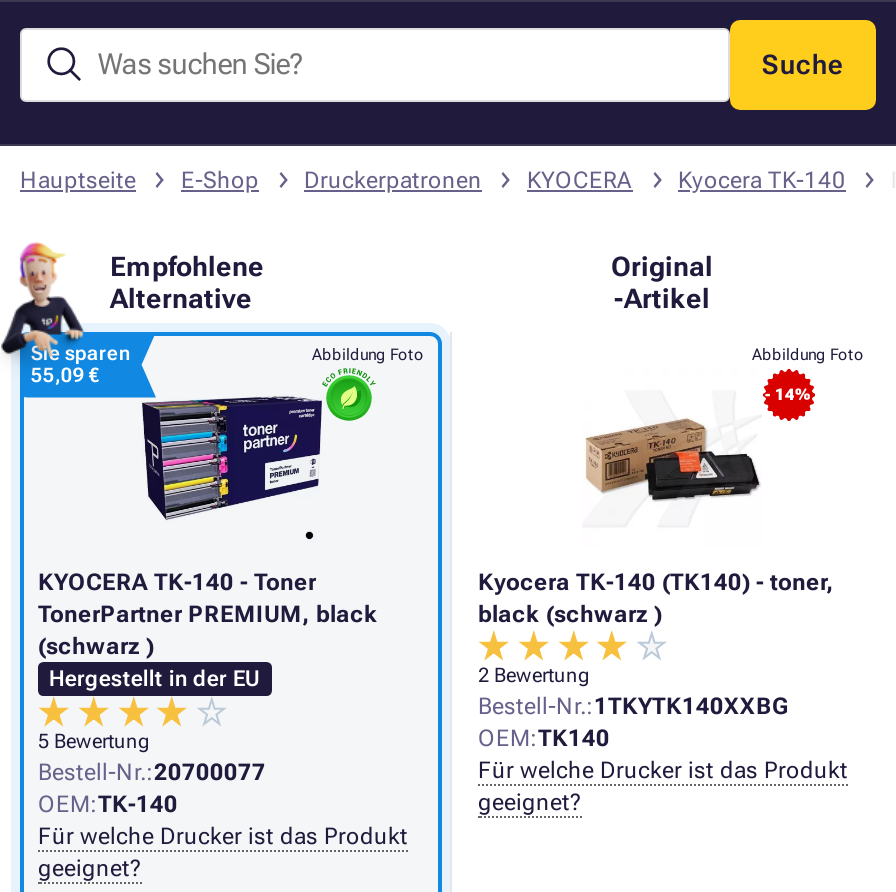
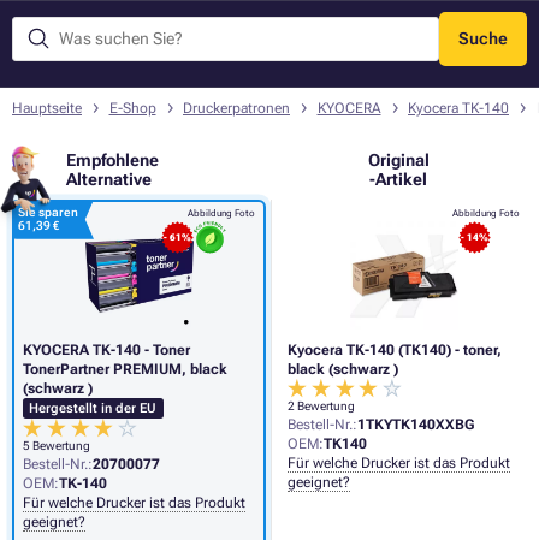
[31,365,99,387] 55,09 € -> [19,219,59,233] 61,39 €
none -> [163,231,191,243] - 61%

